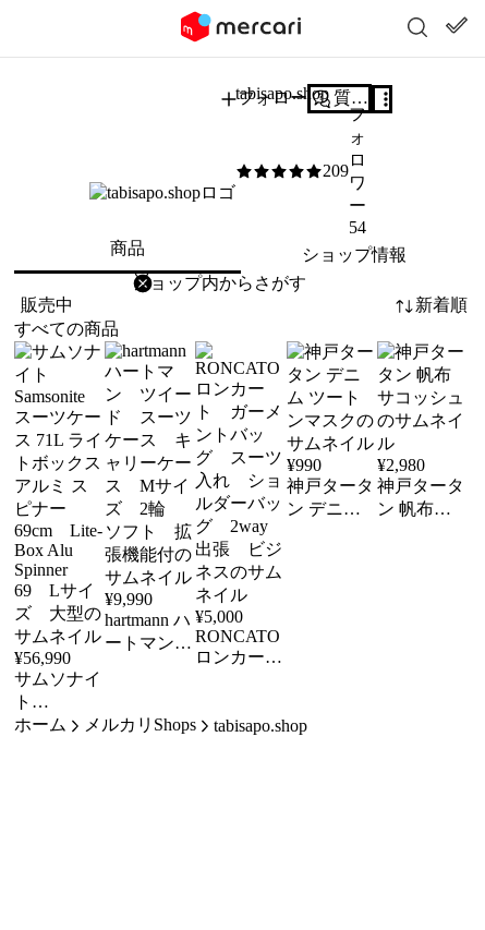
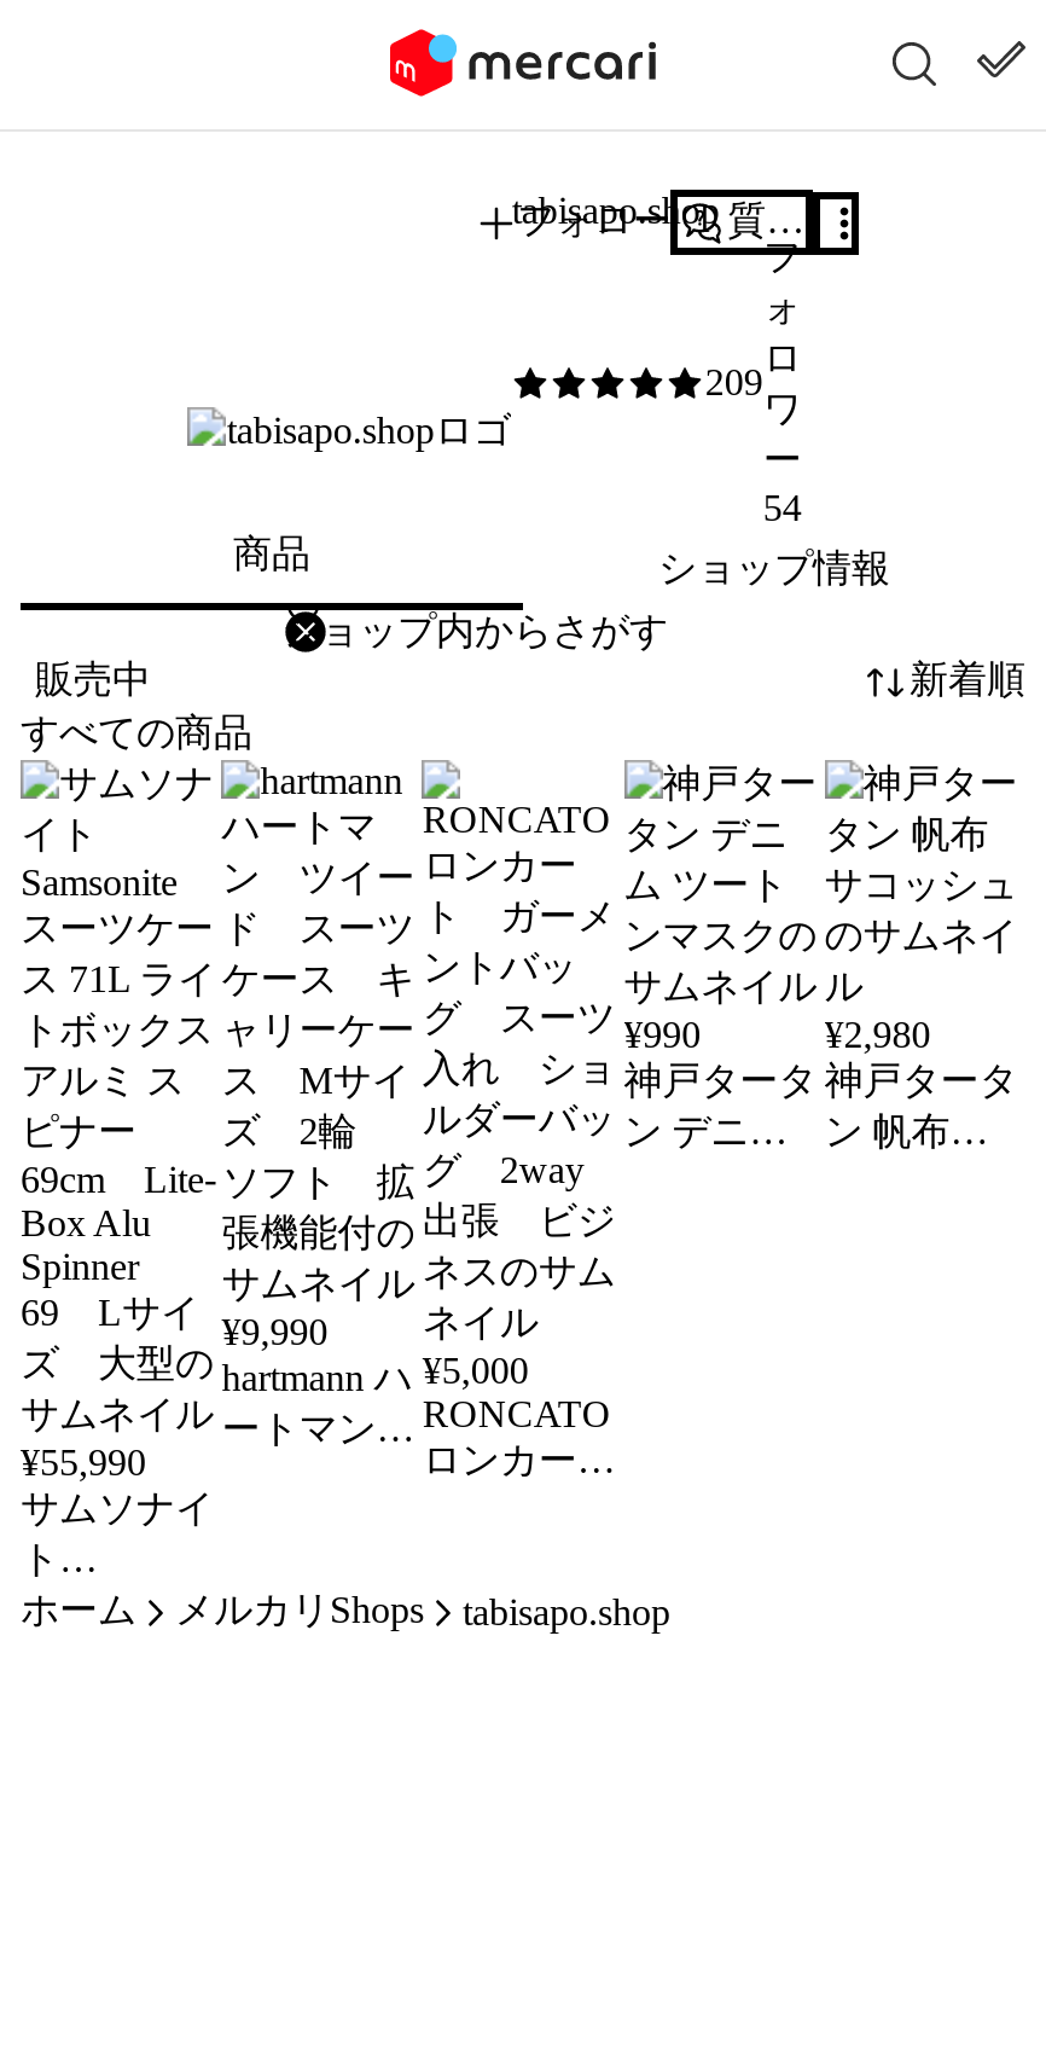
[14,649,71,667] ¥56,990 -> [21,1442,146,1483] ¥55,990

